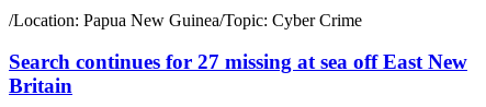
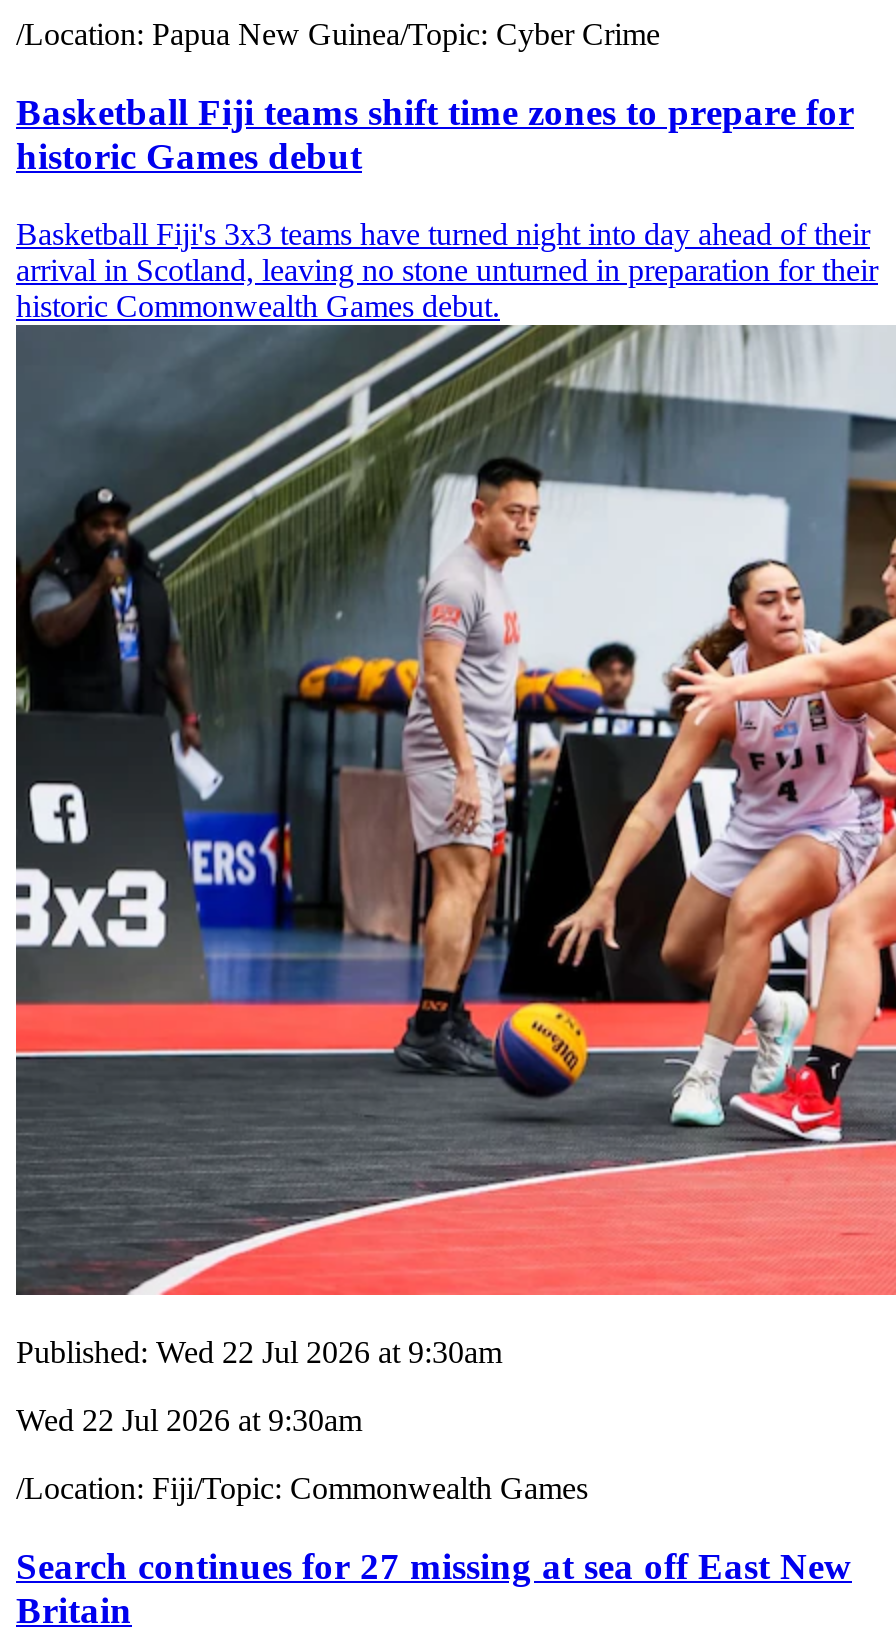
none -> [14,92,890,1297] [image] | Basketball Fiji teams shift time zones to prepare for | historic Games debut | Basketball Fiji's 3x3 teams have turned night into day ahead of their | arrival in Scotland, leaving no stone unturned in preparation for their | historic Commonwealth Games debut.
none -> [16,1335,588,1505] Published: Wed 22 Jul 2026 at 9:30am | Wed 22 Jul 2026 at 9:30am | /Location: Fiji/Topic: Commonwealth Games

